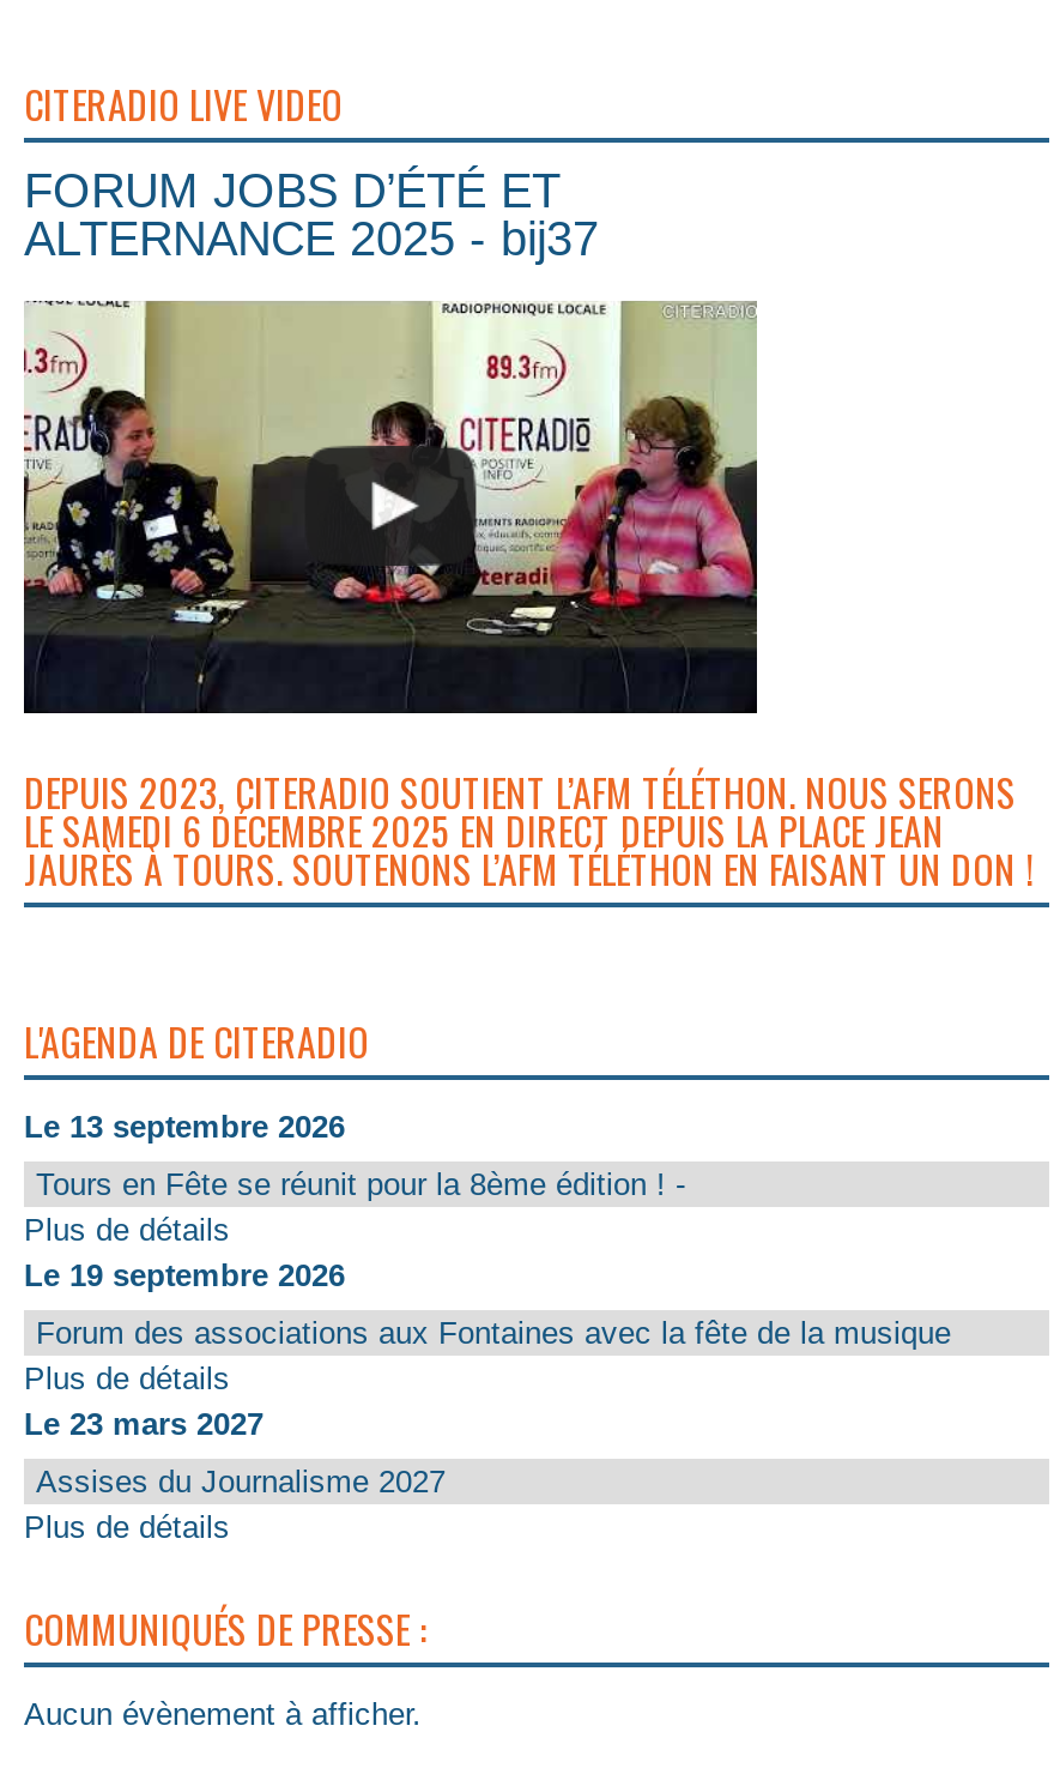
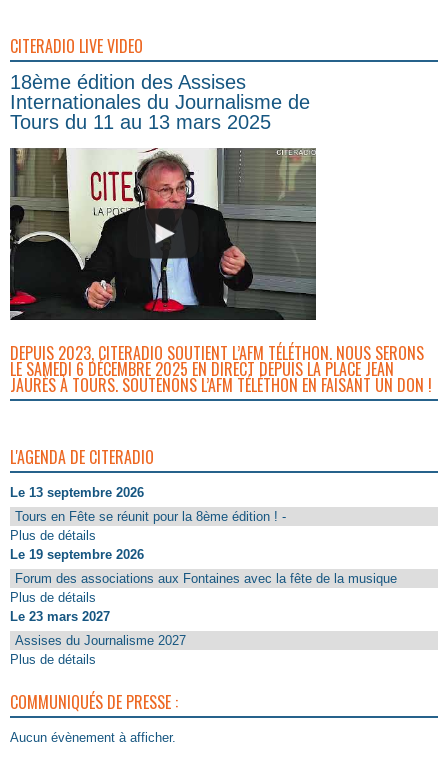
[24,163,599,264] FORUM JOBS D’ÉTÉ ET | ALTERNANCE 2025 - bij37 -> [10,71,310,133] 18ème édition des Assises | Internationales du Journalisme de | Tours du 11 au 13 mars 2025
[22,306,755,711] [image] -> [9,147,316,320] [image]

